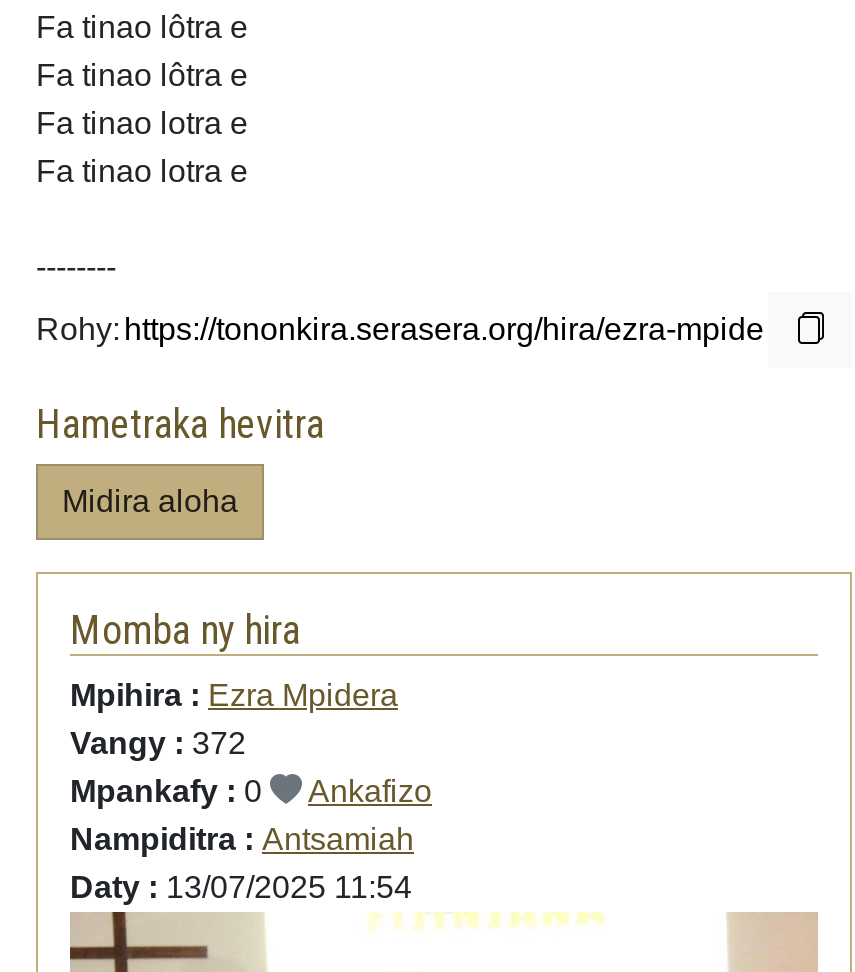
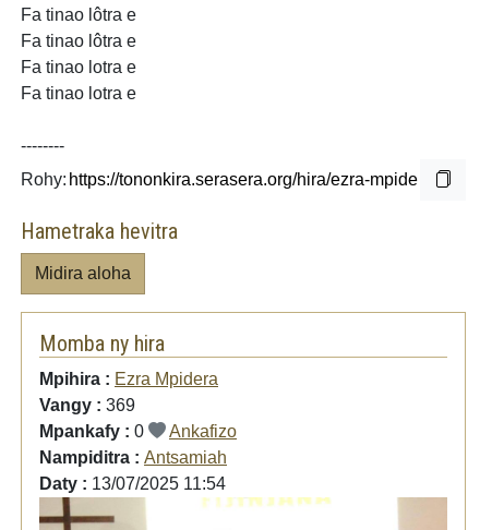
[70,726,246,760] Vangy : 372 -> [39,396,135,414] Vangy : 369

